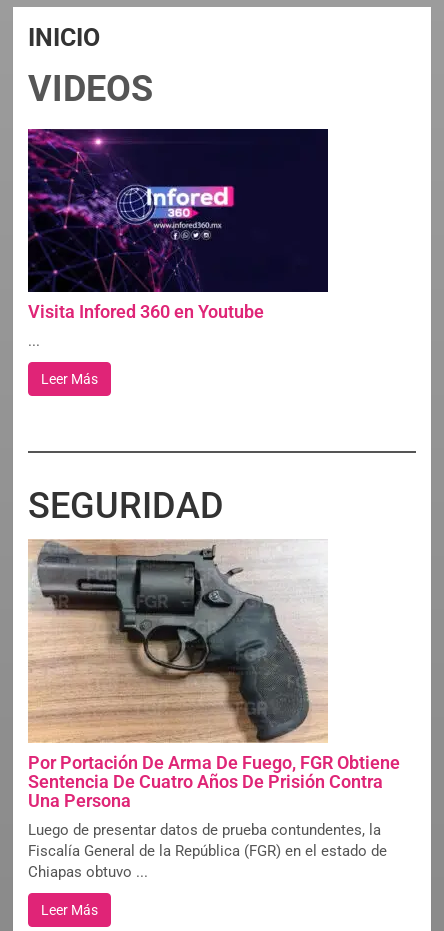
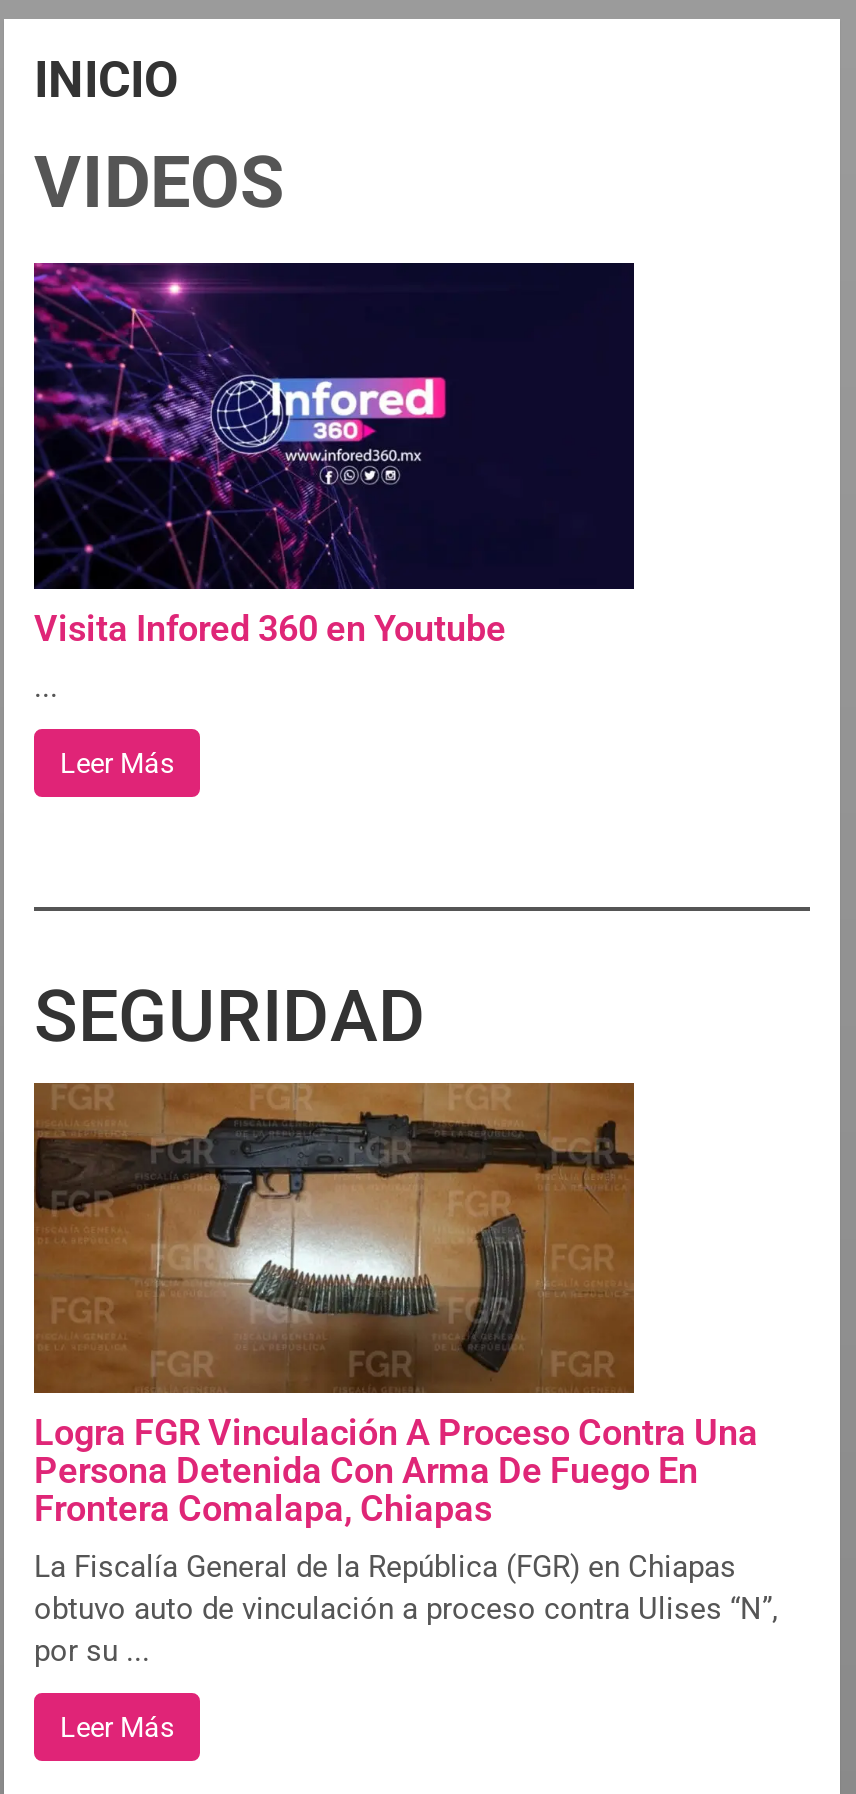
[29,539,328,695] [image] -> [32,1081,636,1395] [image]
[28,752,400,811] Por Portación De Arma De Fuego, FGR Obtiene | Sentencia De Cuatro Años De Prisión Contra | Una Persona -> [34,1411,758,1529] Logra FGR Vinculación A Proceso Contra Una | Persona Detenida Con Arma De Fuego En | Frontera Comalapa, Chiapas
[28,821,387,881] Luego de presentar datos de prueba contundentes, la | Fiscalía General de la República (FGR) en el estado de | Chiapas obtuvo ... -> [34,1549,778,1669] La Fiscalía General de la República (FGR) en Chiapas | obtuvo auto de vinculación a proceso contra Ulises “N”, | por su ...

